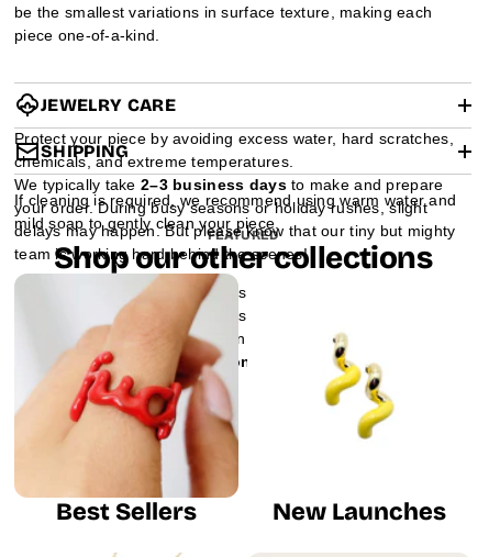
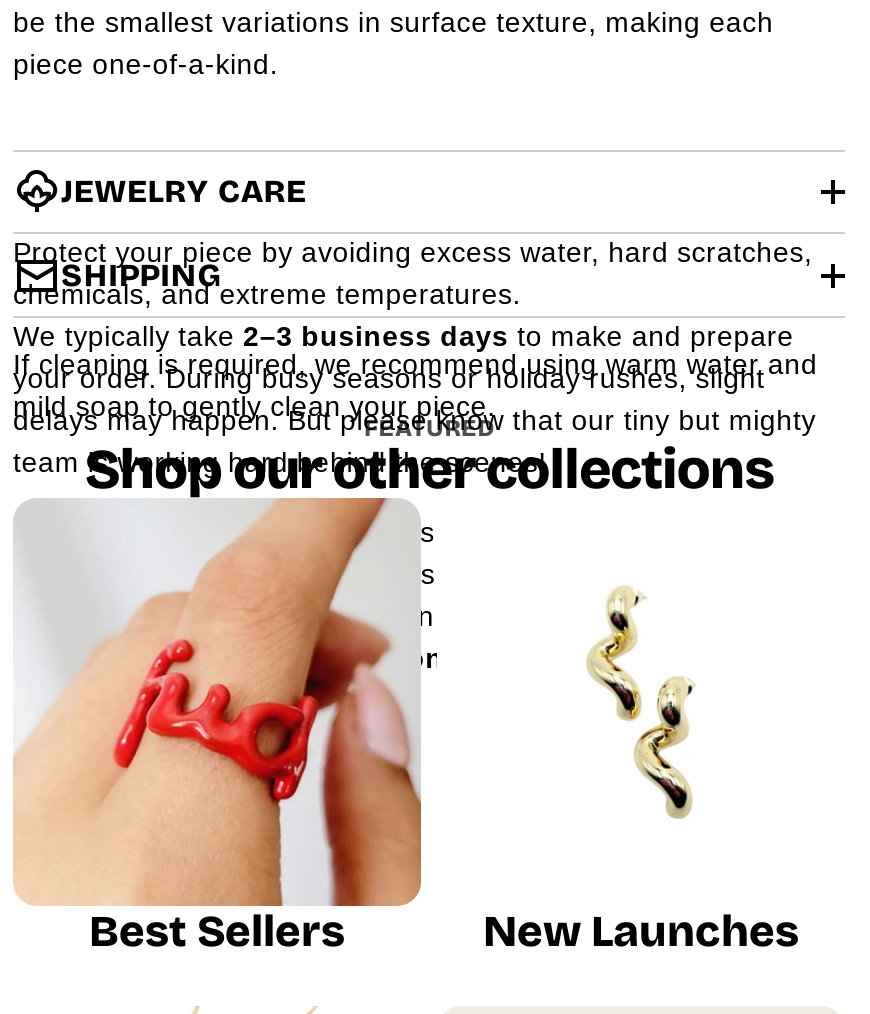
[324,374,394,449] [image] -> [579,680,703,820] [image]

